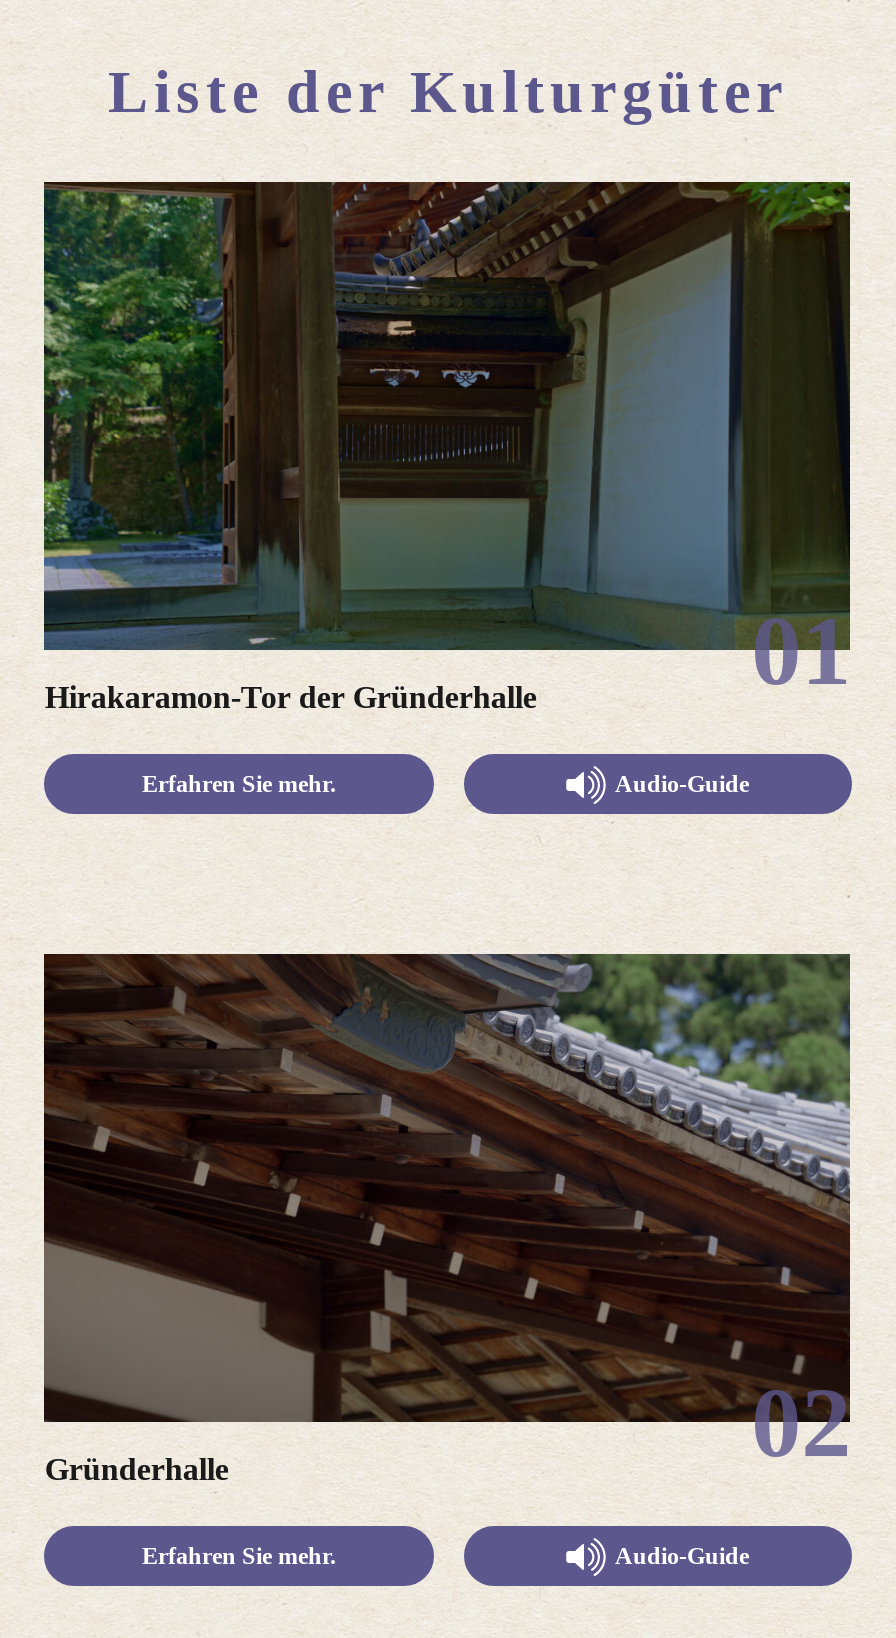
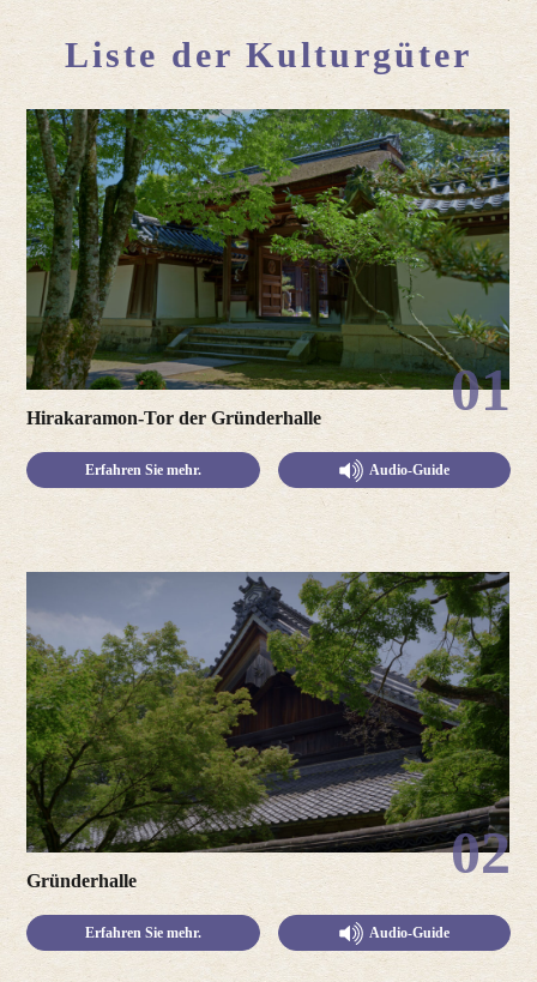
[42,180,852,652] [image] -> [25,108,511,391] [image]
[42,952,852,1422] [image] -> [25,571,511,853] [image]

